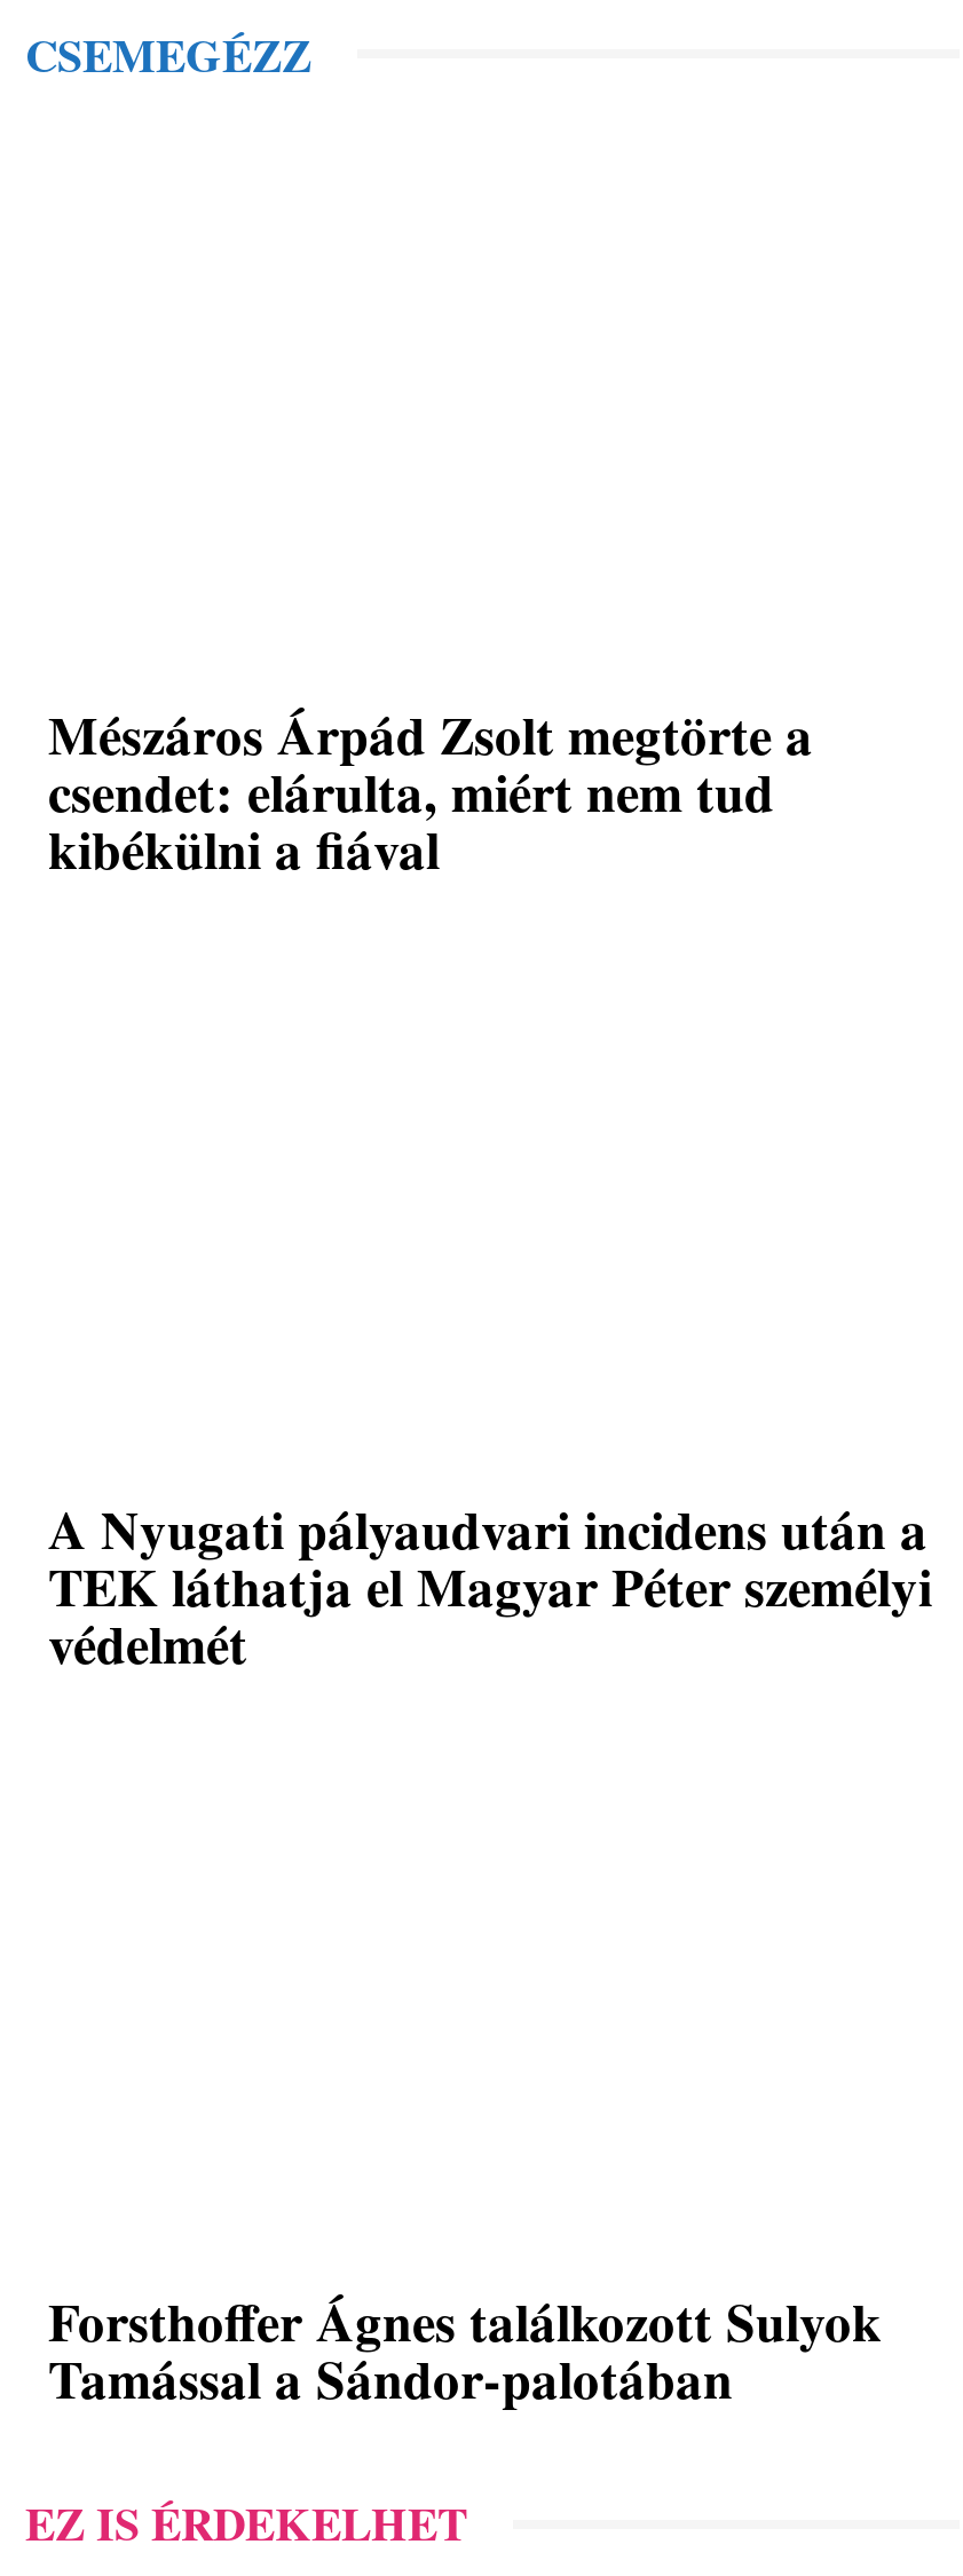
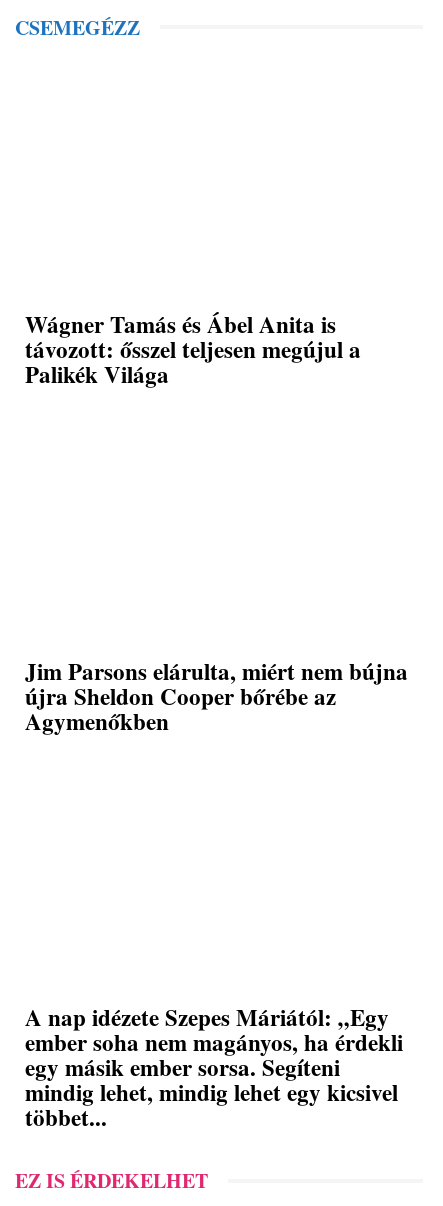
[48,694,813,887] Mészáros Árpád Zsolt megtörte a | csendet: elárulta, miért nem tud | kibékülni a fiával -> [25,307,361,391] Wágner Tamás és Ábel Anita is | távozott: ősszel teljesen megújul a | Palikék Világa
[48,1488,932,1681] A Nyugati pályaudvari incidens után a | TEK láthatja el Magyar Péter személyi | védelmét -> [25,653,408,737] Jim Parsons elárulta, miért nem bújna | újra Sheldon Cooper bőrébe az | Agymenőkben
[48,2282,882,2418] Forsthoffer Ágnes találkozott Sulyok | Tamással a Sándor-palotában -> [25,1000,403,1134] A nap idézete Szepes Máriától: „Egy | ember soha nem magányos, ha érdekli | egy másik ember sorsa. Segíteni | mindig lehet, mindig lehet egy kicsivel | többet...

